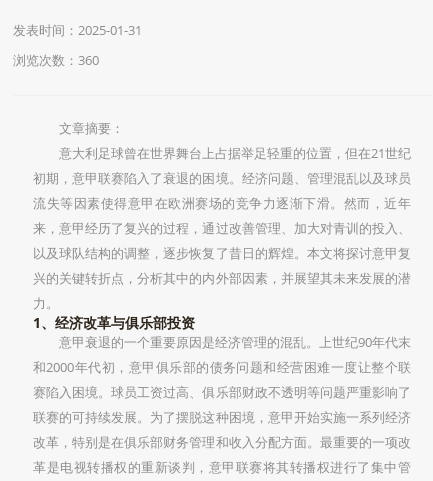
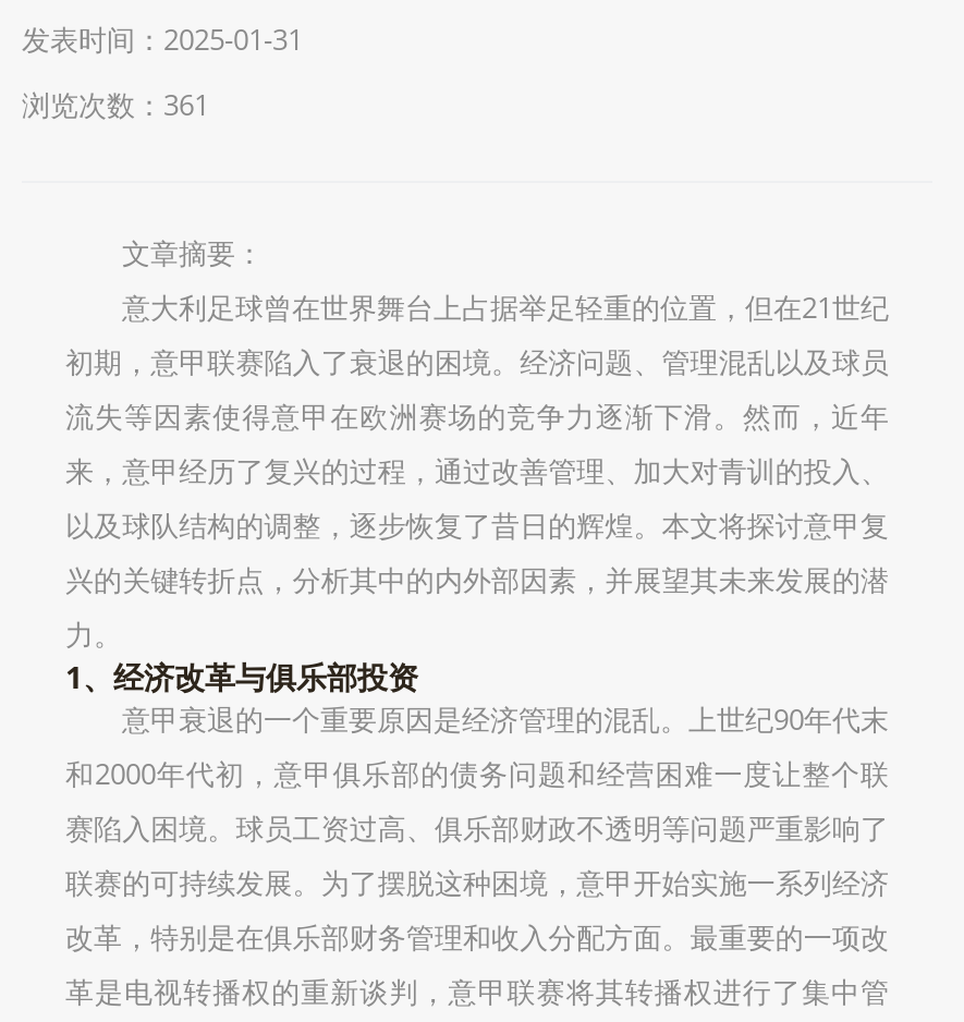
[13,51,99,69] 浏览次数：360 -> [22,85,209,124] 浏览次数：361

